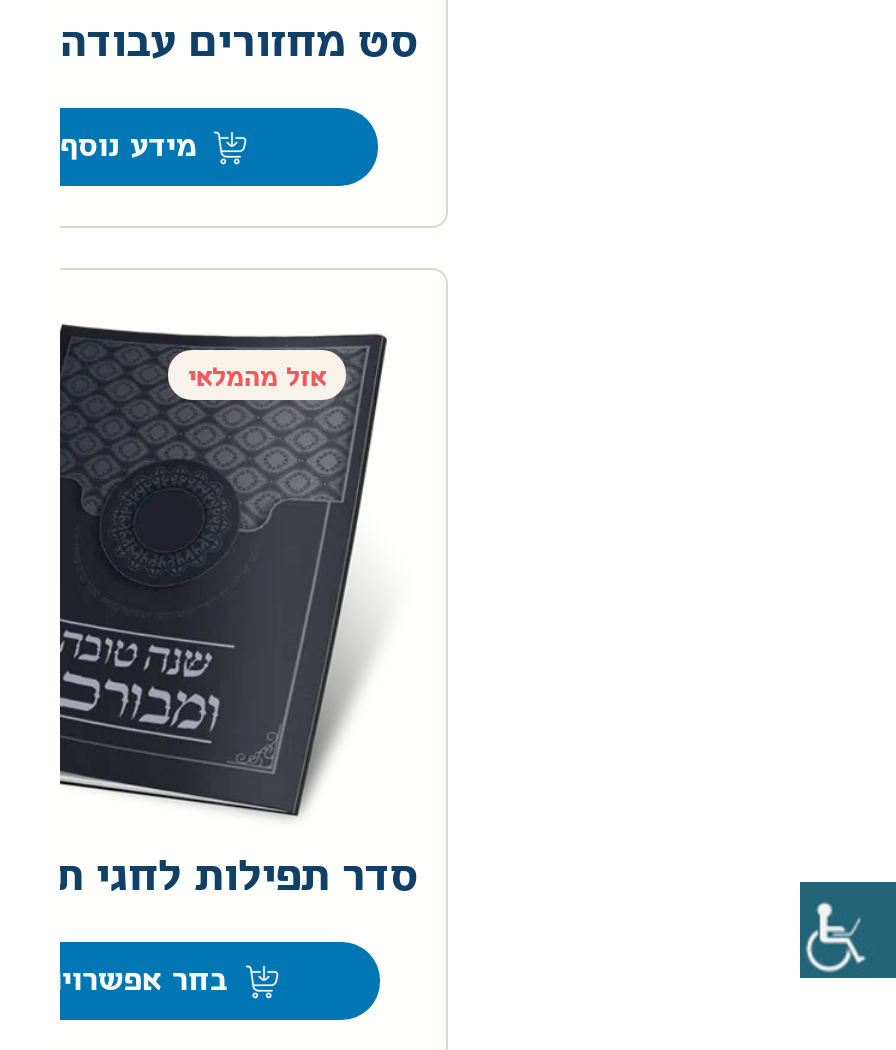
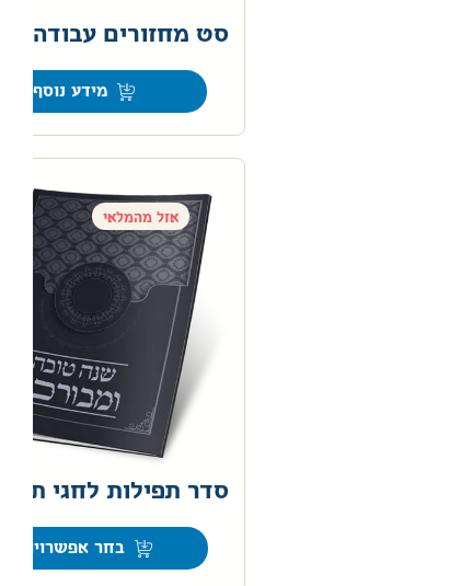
[798,880,890,980] [image] -> none

